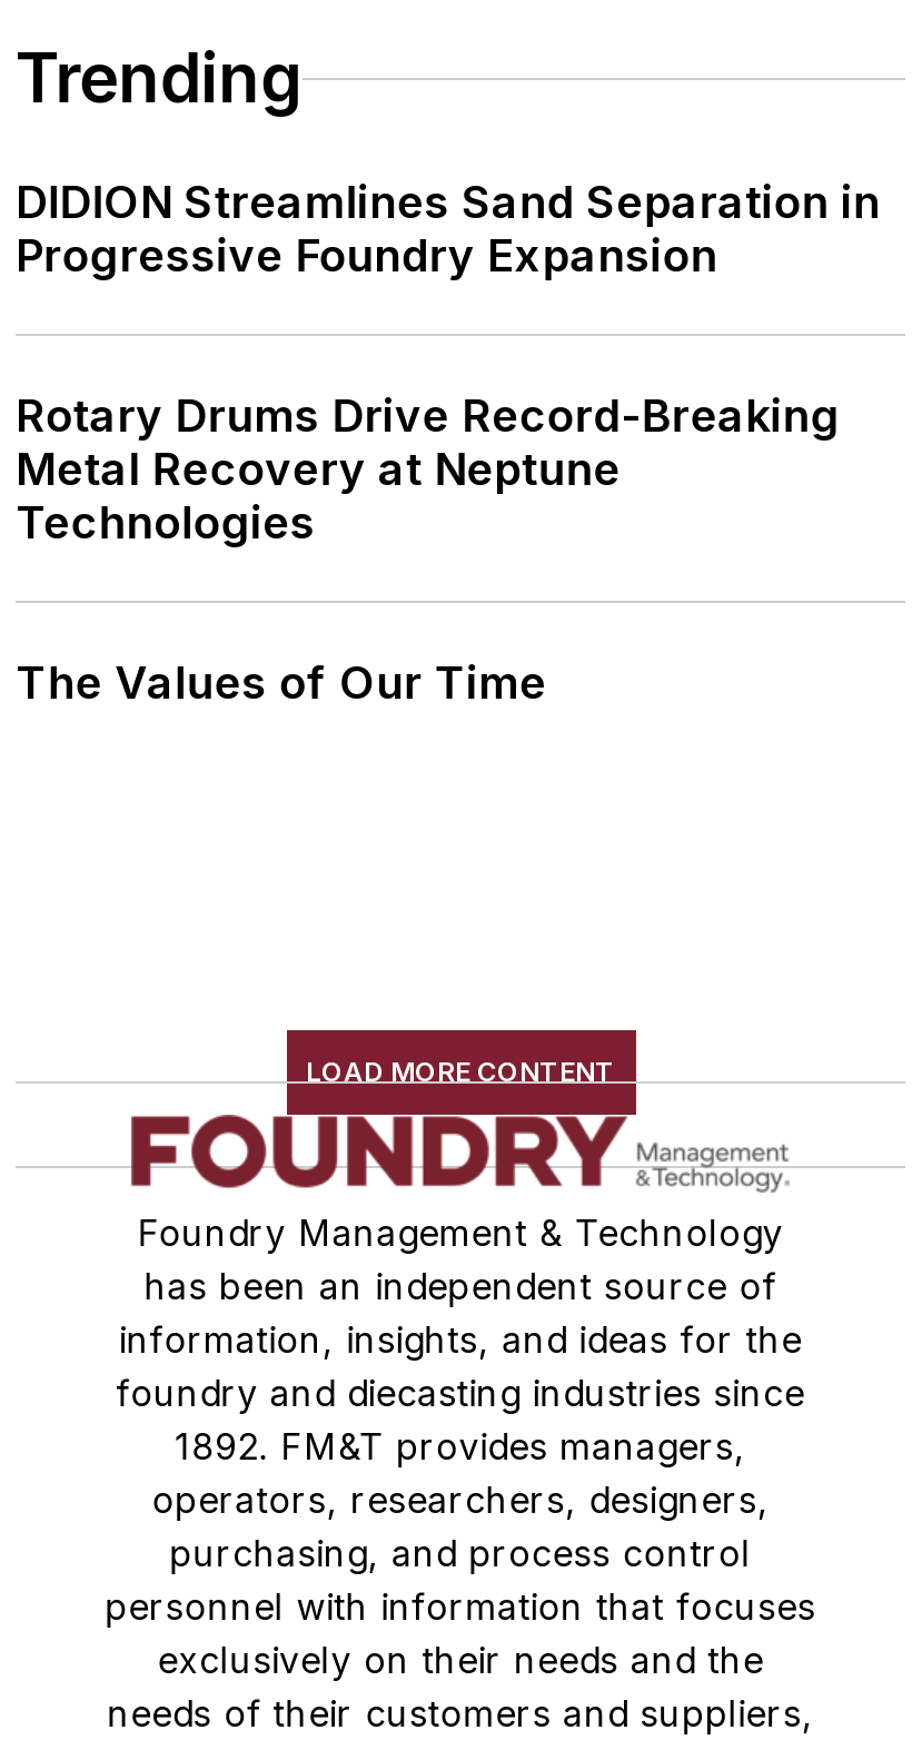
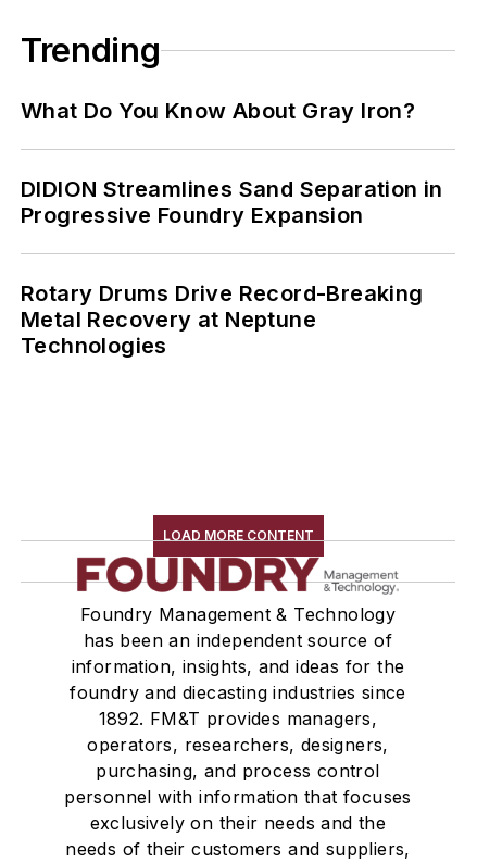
none -> [21,98,415,124] What Do You Know About Gray Iron?
moved [16,176,880,550] -> [21,176,443,359]: DIDION Streamlines Sand Separation in | Progressive Foundry Expansion | Rotary Drums Drive Record-Breaking | Metal Recovery at Neptune | Technologies
[16,657,547,710] The Values of Our Time -> none

